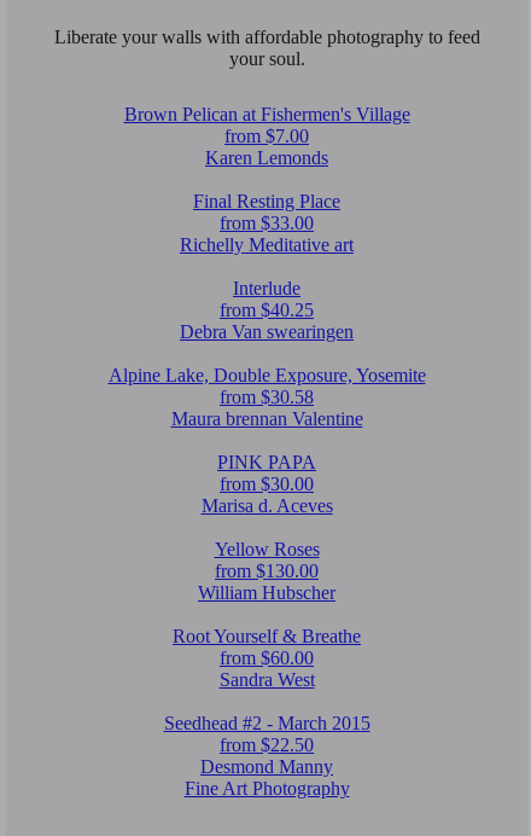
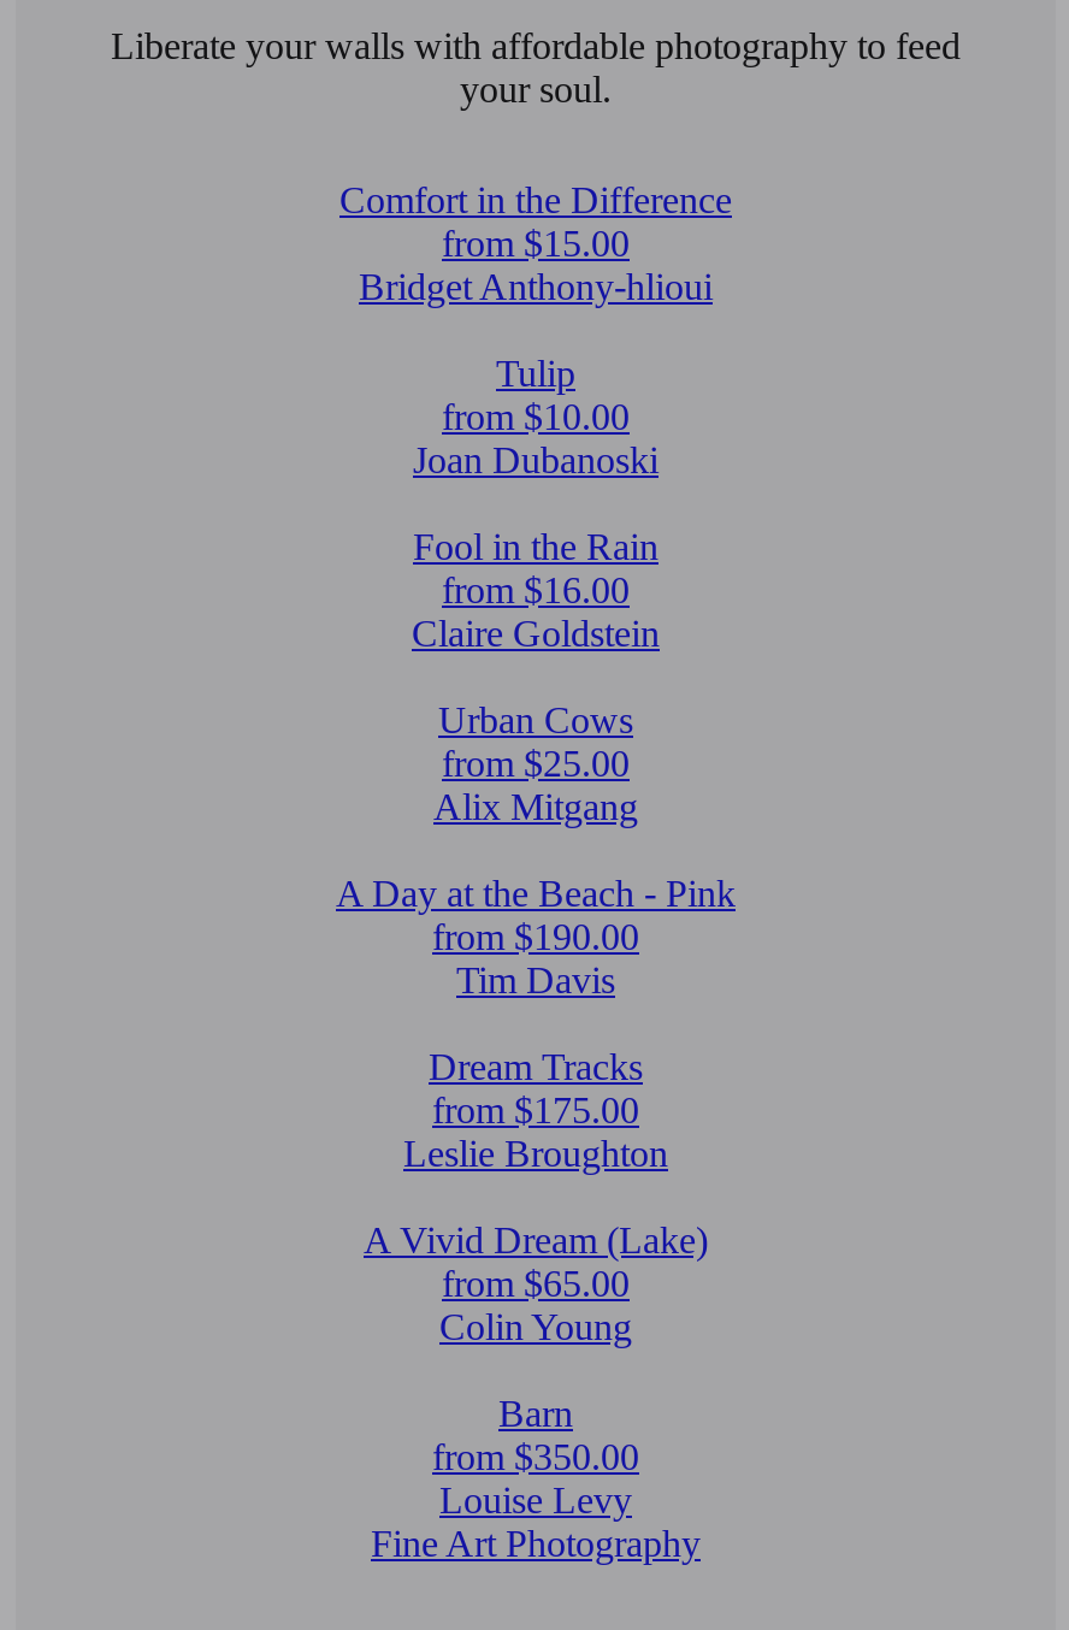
[124,104,410,168] Brown Pelican at Fishermen's Village | from $7.00 | Karen Lemonds -> [339,179,732,306] Comfort in the Difference | from $15.00 | Bridget Anthony-hlioui
[180,191,354,255] Final Resting Place | from $33.00 | Richelly Meditative art -> [413,352,658,480] Tulip | from $10.00 | Joan Dubanoski
[180,278,354,342] Interlude | from $40.25 | Debra Van swearingen -> [412,526,660,653] Fool in the Rain | from $16.00 | Claire Goldstein
[108,365,425,429] Alpine Lake, Double Exposure, Yosemite | from $30.58 | Maura brennan Valentine -> [433,699,638,827] Urban Cows | from $25.00 | Alix Mitgang
[201,452,332,516] PINK PAPA | from $30.00 | Marisa d. Aceves -> [336,872,736,1000] A Day at the Beach - Pink | from $190.00 | Tim Davis
[198,539,335,603] Yellow Roses | from $130.00 | William Hubscher -> [403,1046,668,1173] Dream Tracks | from $175.00 | Leslie Broughton
[173,626,361,690] Root Yourself & Breathe | from $60.00 | Sandra West -> [364,1219,708,1347] A Vivid Dream (Lake) | from $65.00 | Colin Young
[164,713,370,777] Seedhead #2 - March 2015 | from $22.50 | Desmond Manny -> [432,1392,639,1520] Barn | from $350.00 | Louise Levy

